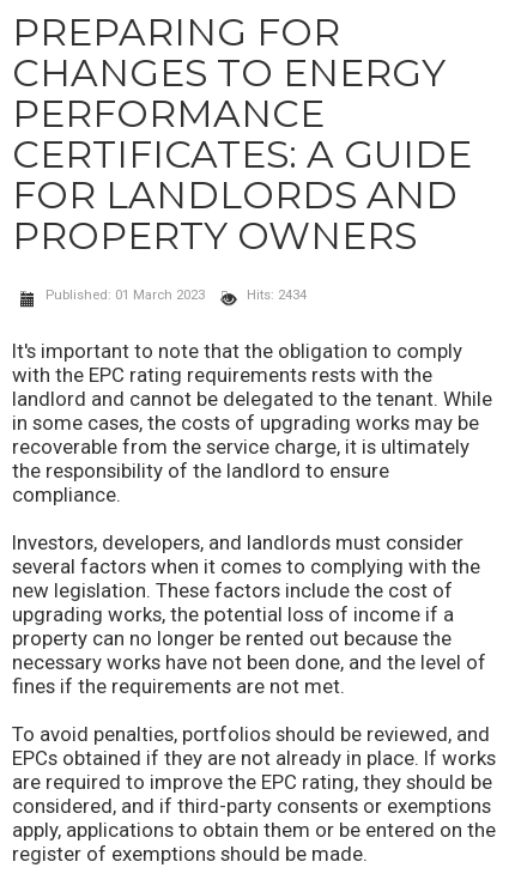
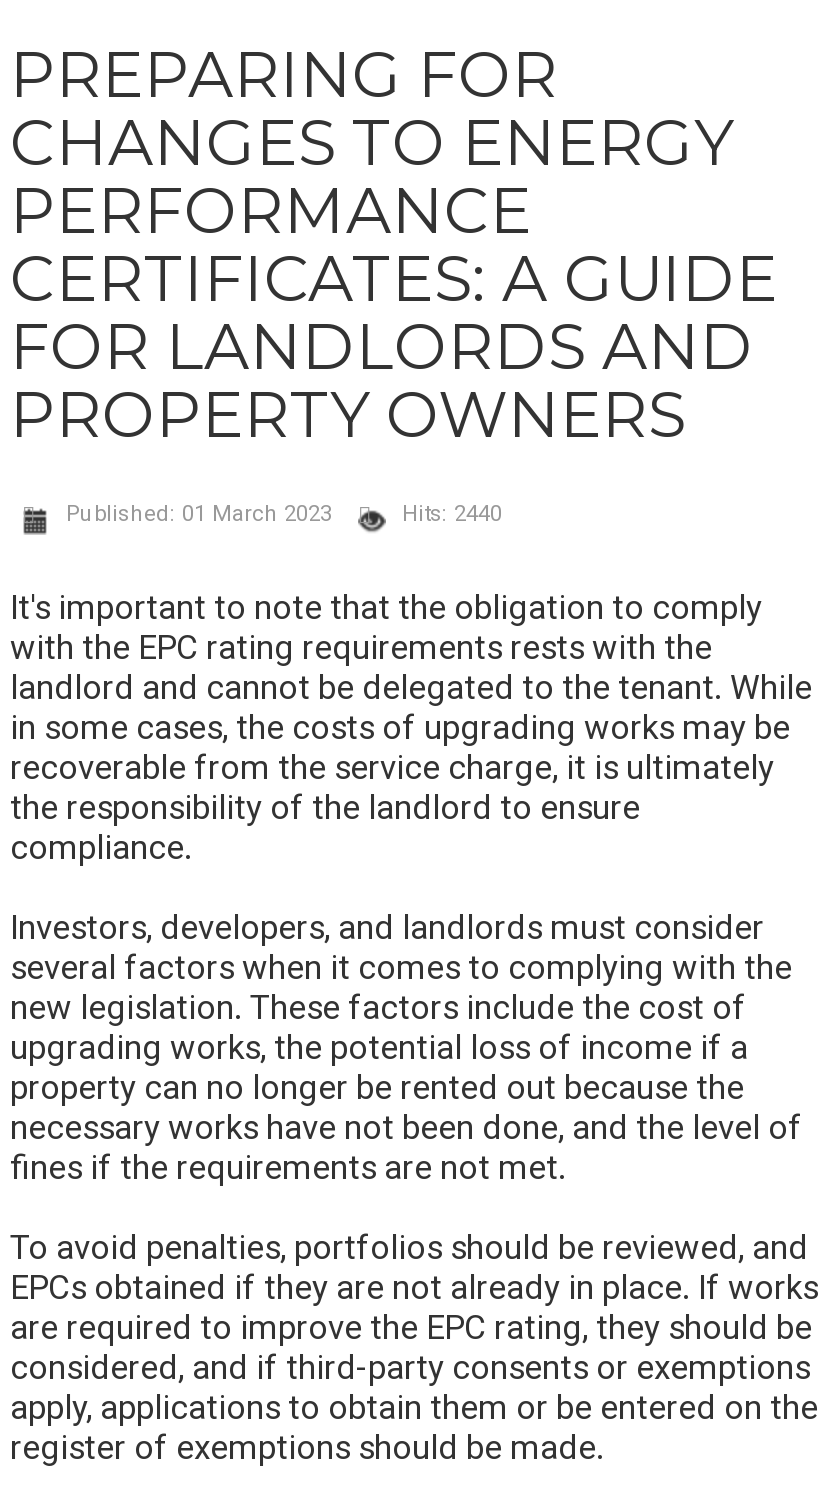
[247,288,307,303] Hits: 2434 -> [402,502,502,528] Hits: 2440

